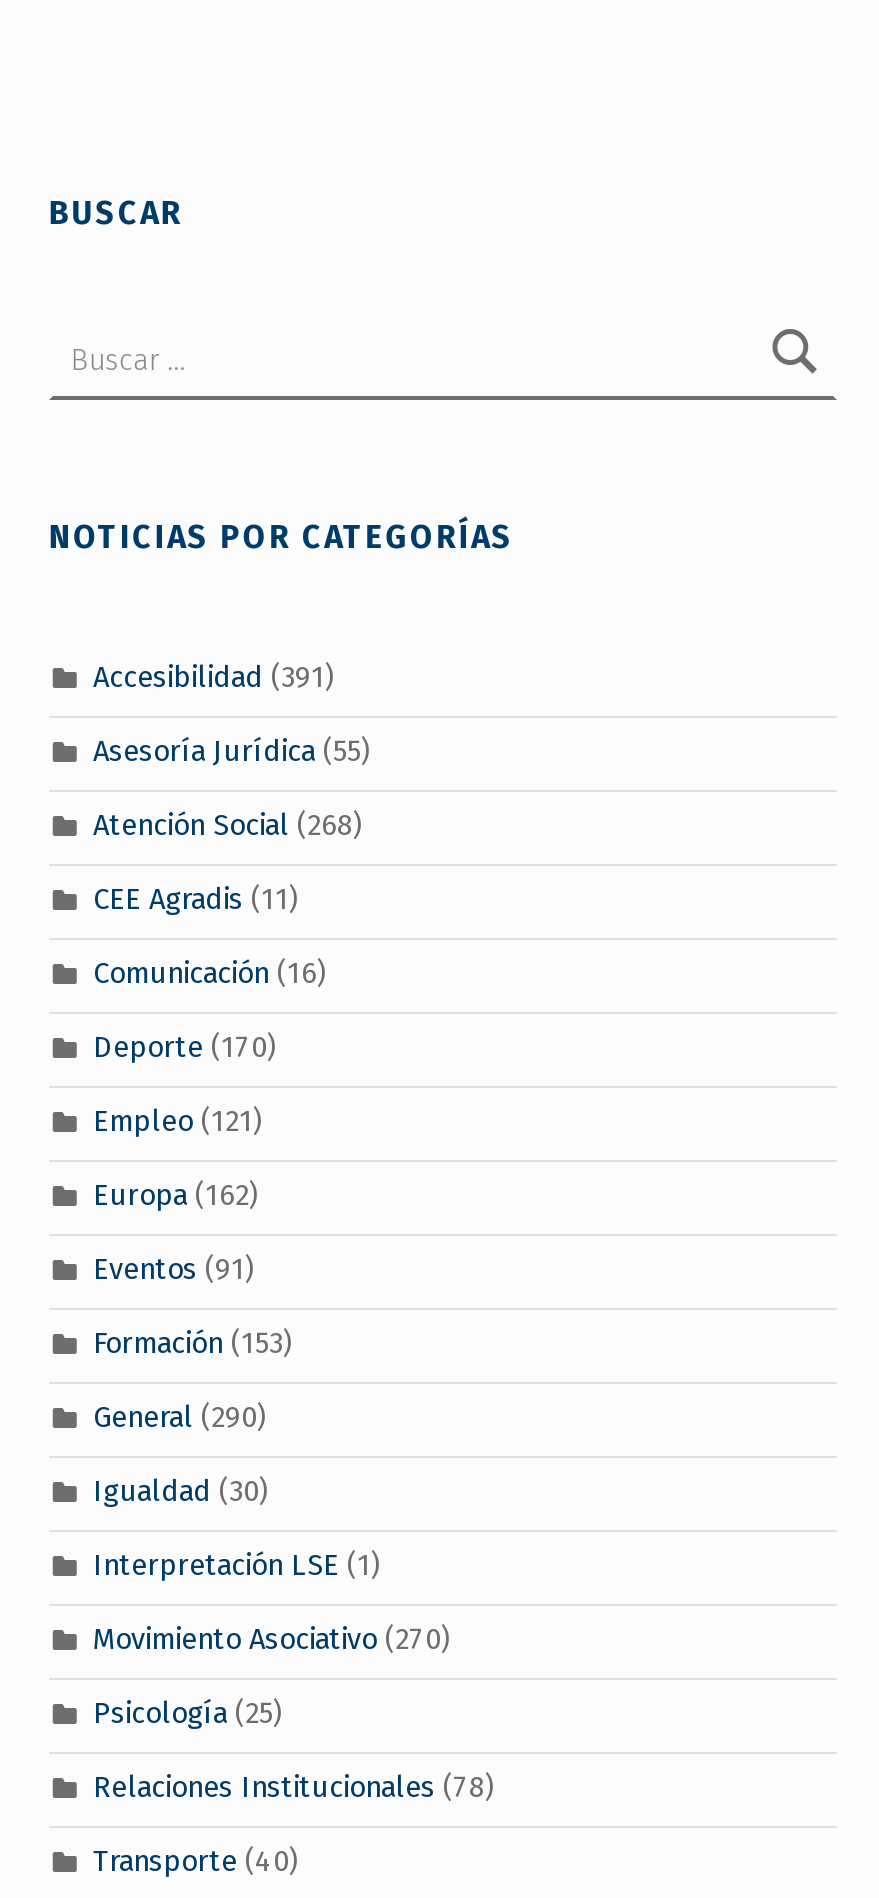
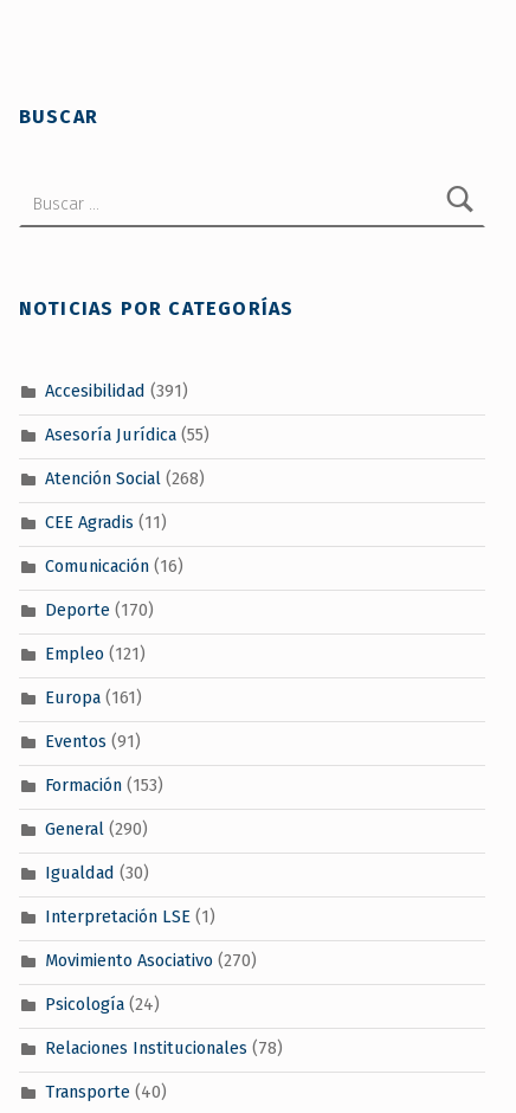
[93,1177,259,1213] Europa (162) -> [45,687,142,709] Europa (161)
[93,1695,283,1731] Psicología (25) -> [45,994,160,1015] Psicología (24)

